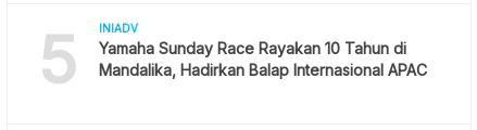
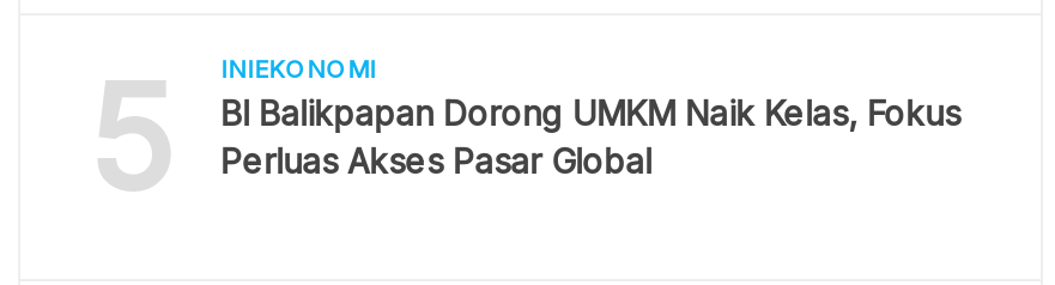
[99,22,427,79] INIADV | Yamaha Sunday Race Rayakan 10 Tahun di | Mandalika, Hadirkan Balap Internasional APAC -> [221,54,961,181] INIEKONOMI | BI Balikpapan Dorong UMKM Naik Kelas, Fokus | Perluas Akses Pasar Global

